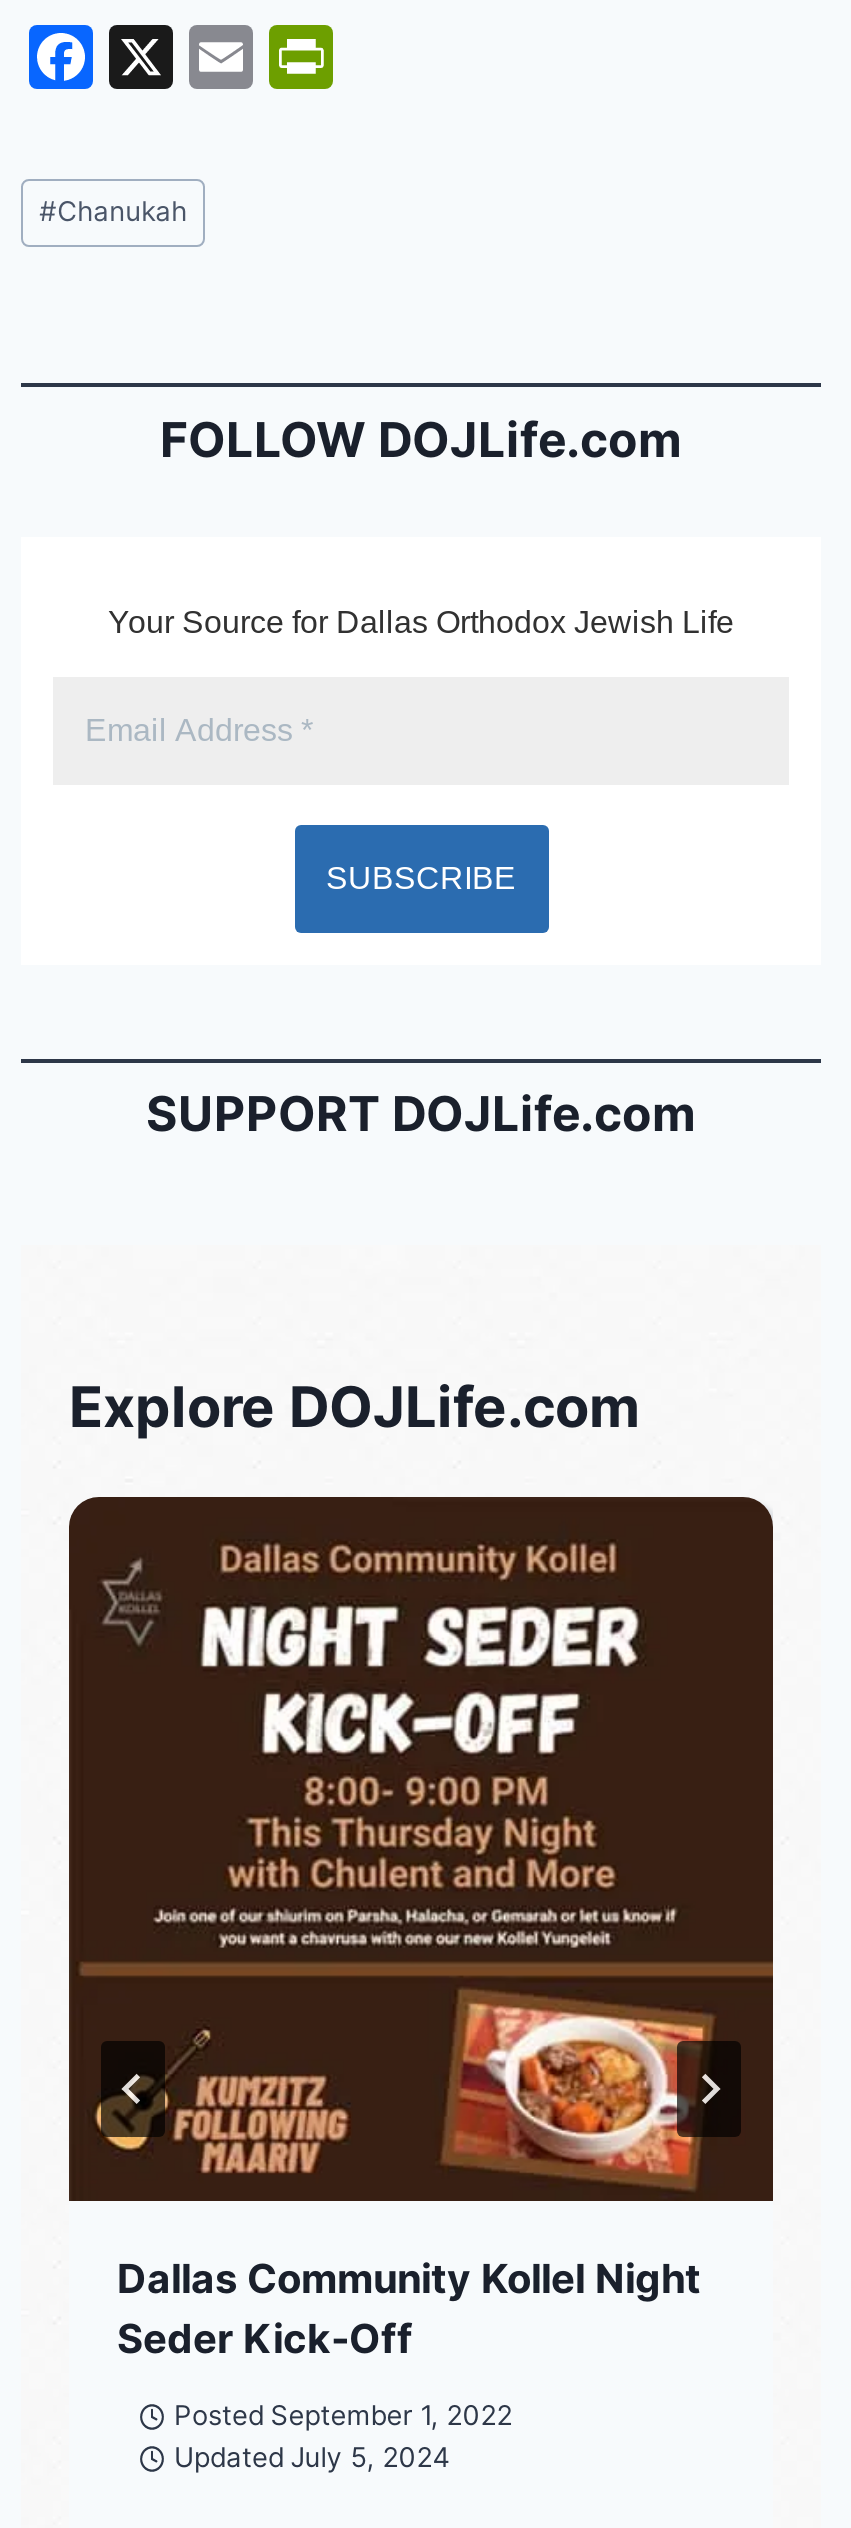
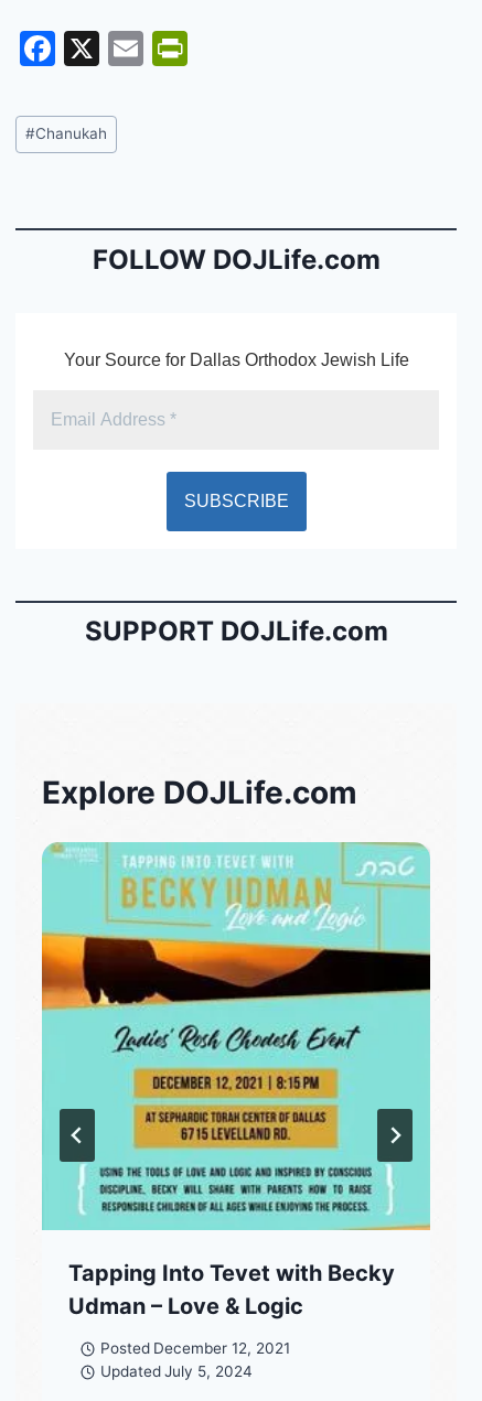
[67,1495,775,2362] [image] | Dallas Community Kollel Night | Seder Kick-Off -> [41,842,430,1319] [image] | Tapping Into Tevet with Becky | Udman – Love & Logic
[174,2400,512,2432] Posted September 1, 2022 -> [100,1340,290,1357] Posted December 12, 2021

